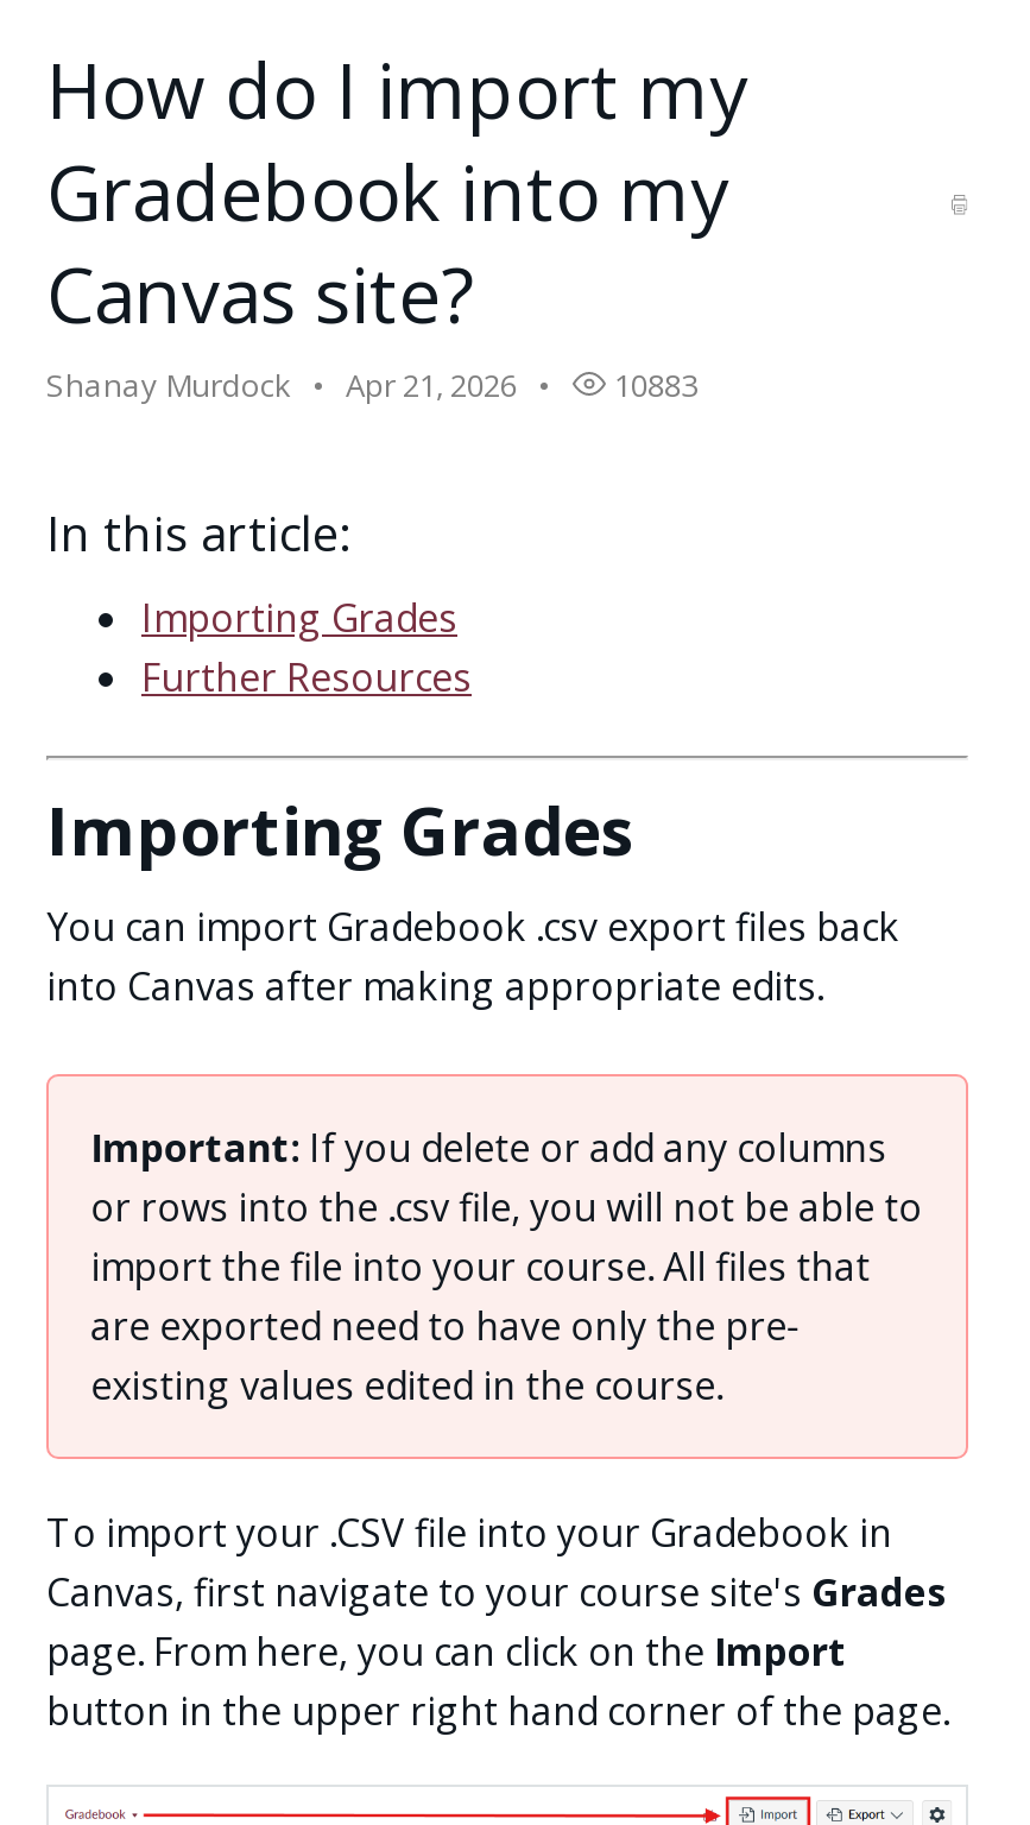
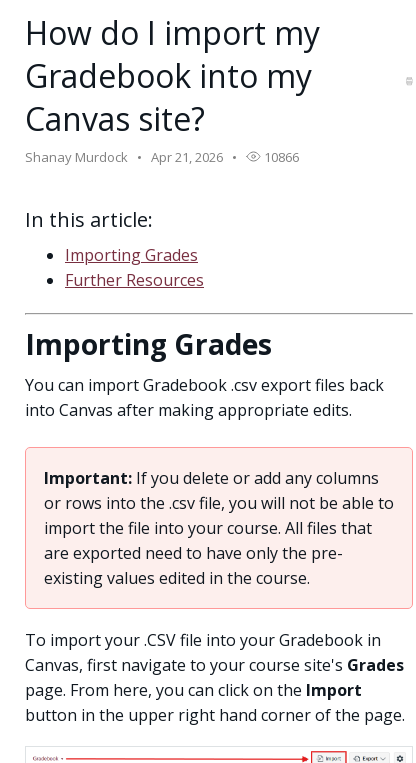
[607,364,697,406] 10883 -> [261,148,299,166] 10866

